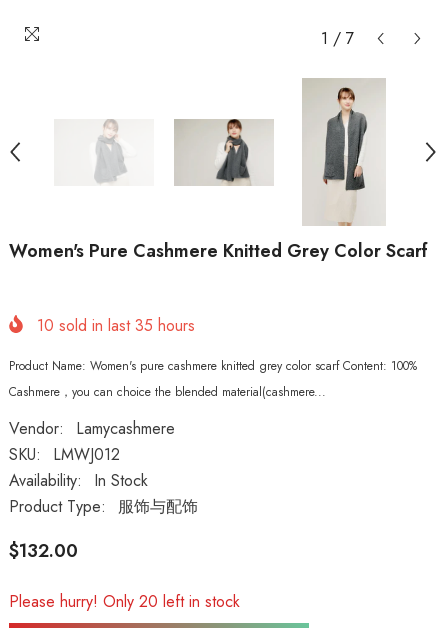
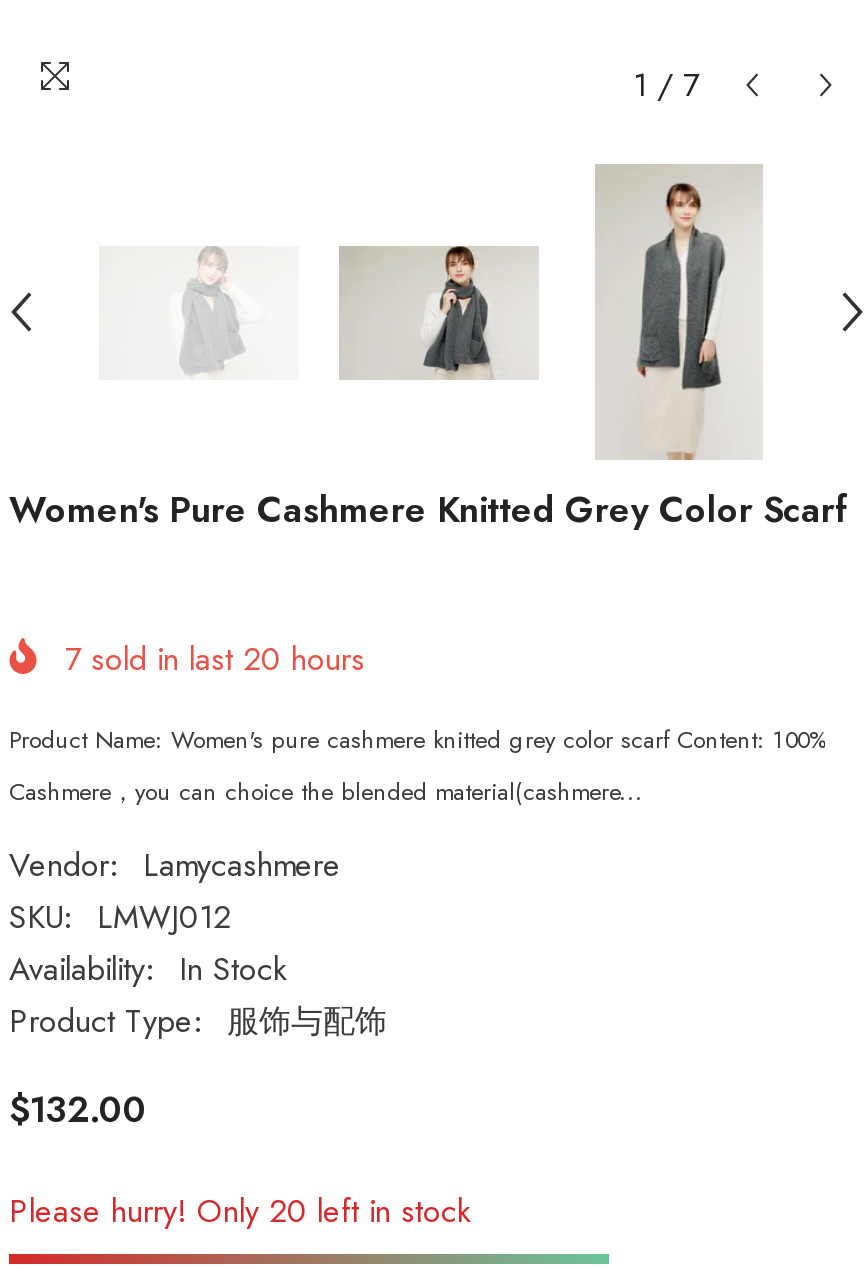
[37,314,195,337] 10 sold in last 35 hours -> [65,637,365,683] 7 sold in last 20 hours

